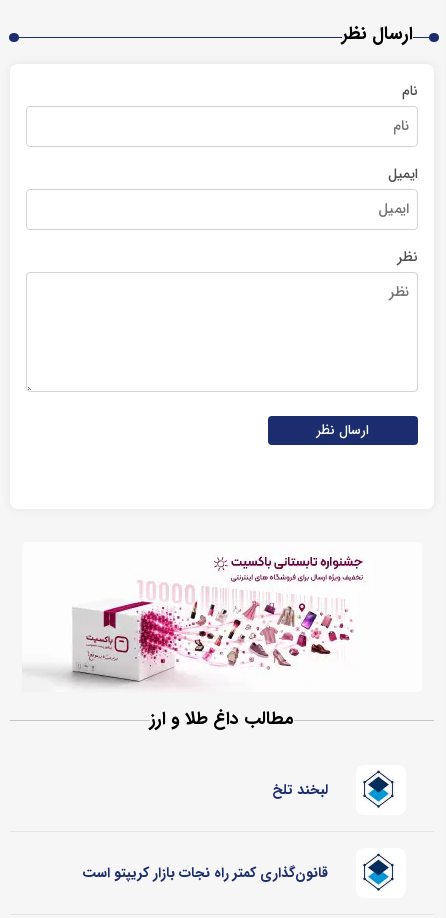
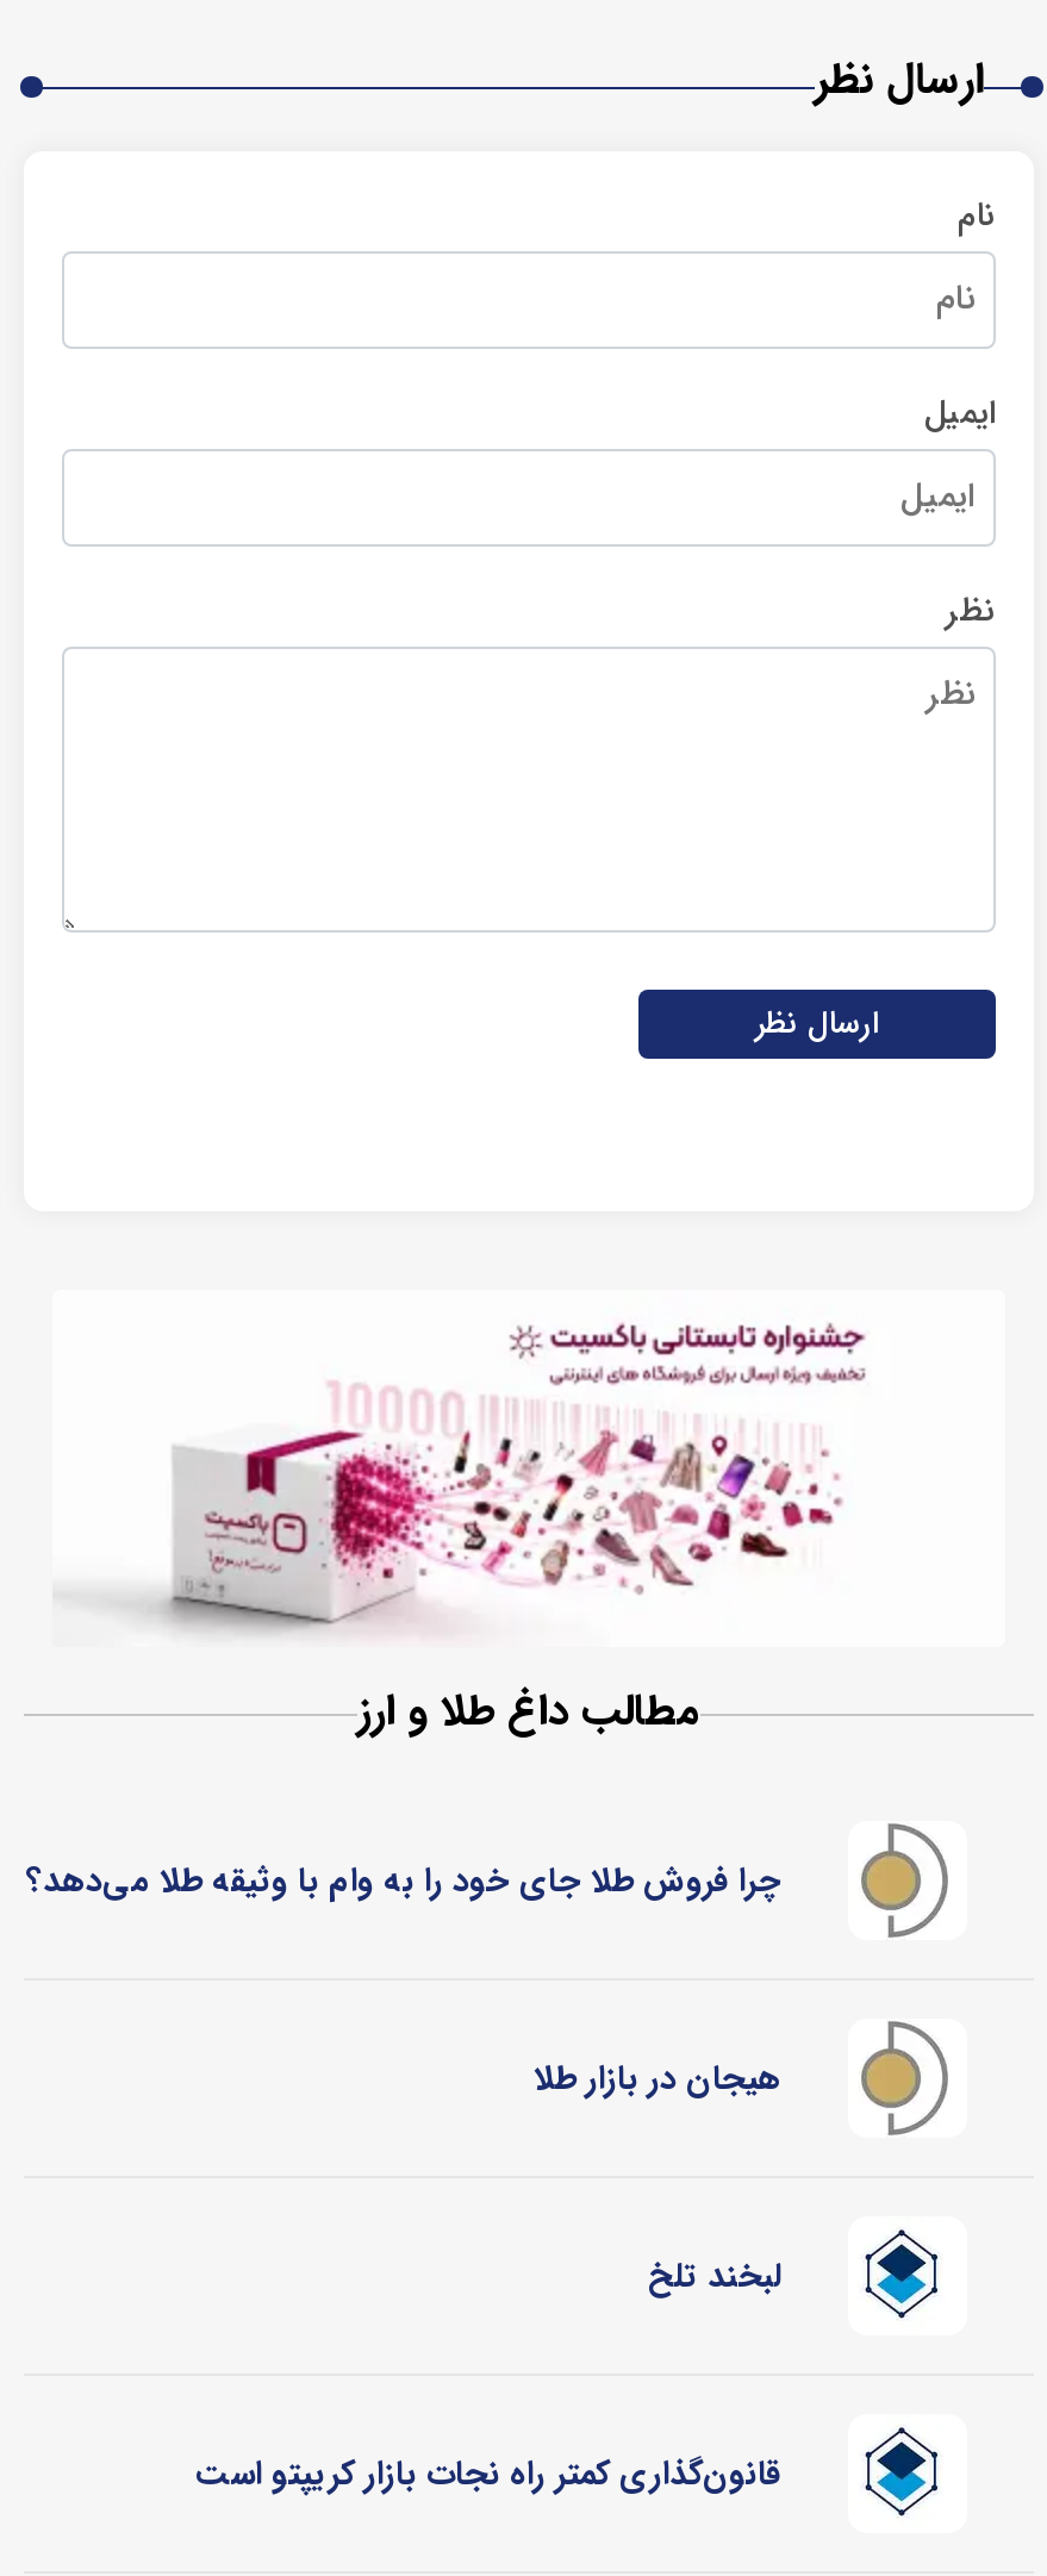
none -> [26,1821,951,1940] [image] | چرا فروش طلا جای خود را به وام با وثیقه طلا می‌دهد؟
none -> [534,2019,948,2138] [image] | هیجان در بازار طلا

